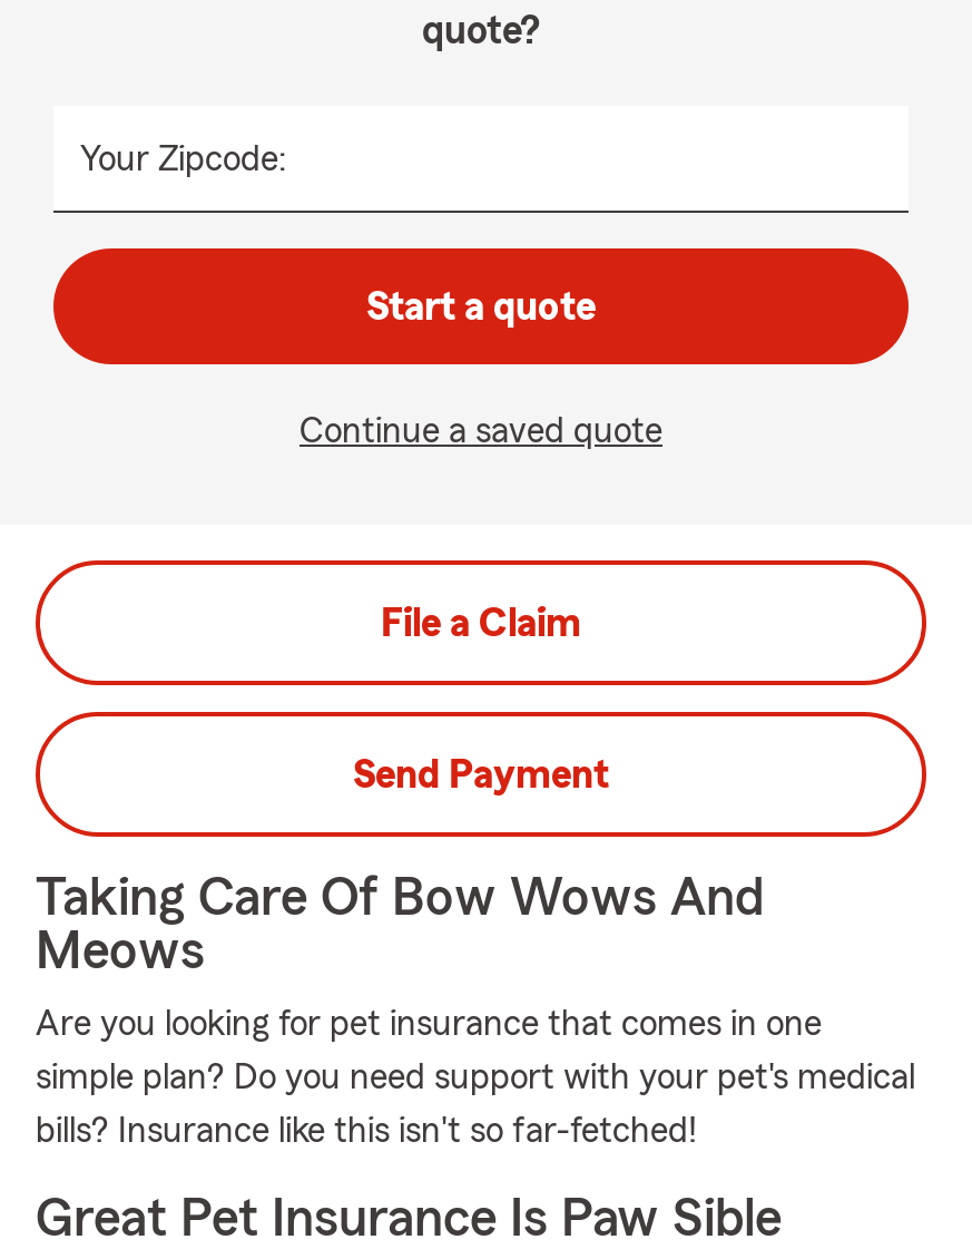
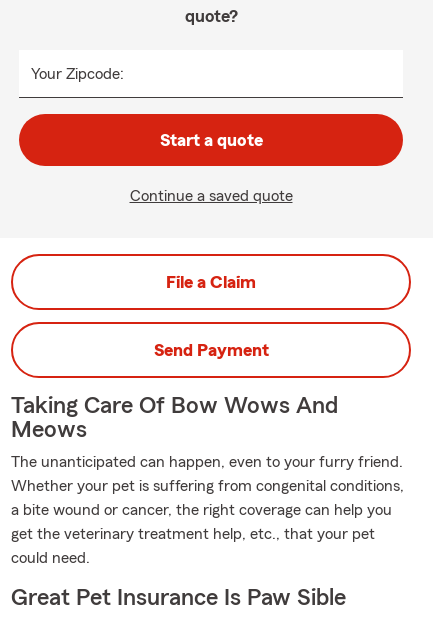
[36,1006,915,1149] Are you looking for pet insurance that comes in one | simple plan? Do you need support with your pet's medical | bills? Insurance like this isn't so far-fetched! -> [11,454,404,566] The unanticipated can happen, even to your furry friend. | Whether your pet is suffering from congenital conditions, | a bite wound or cancer, the right coverage can help you | get the veterinary treatment help, etc., that your pet | could need.

